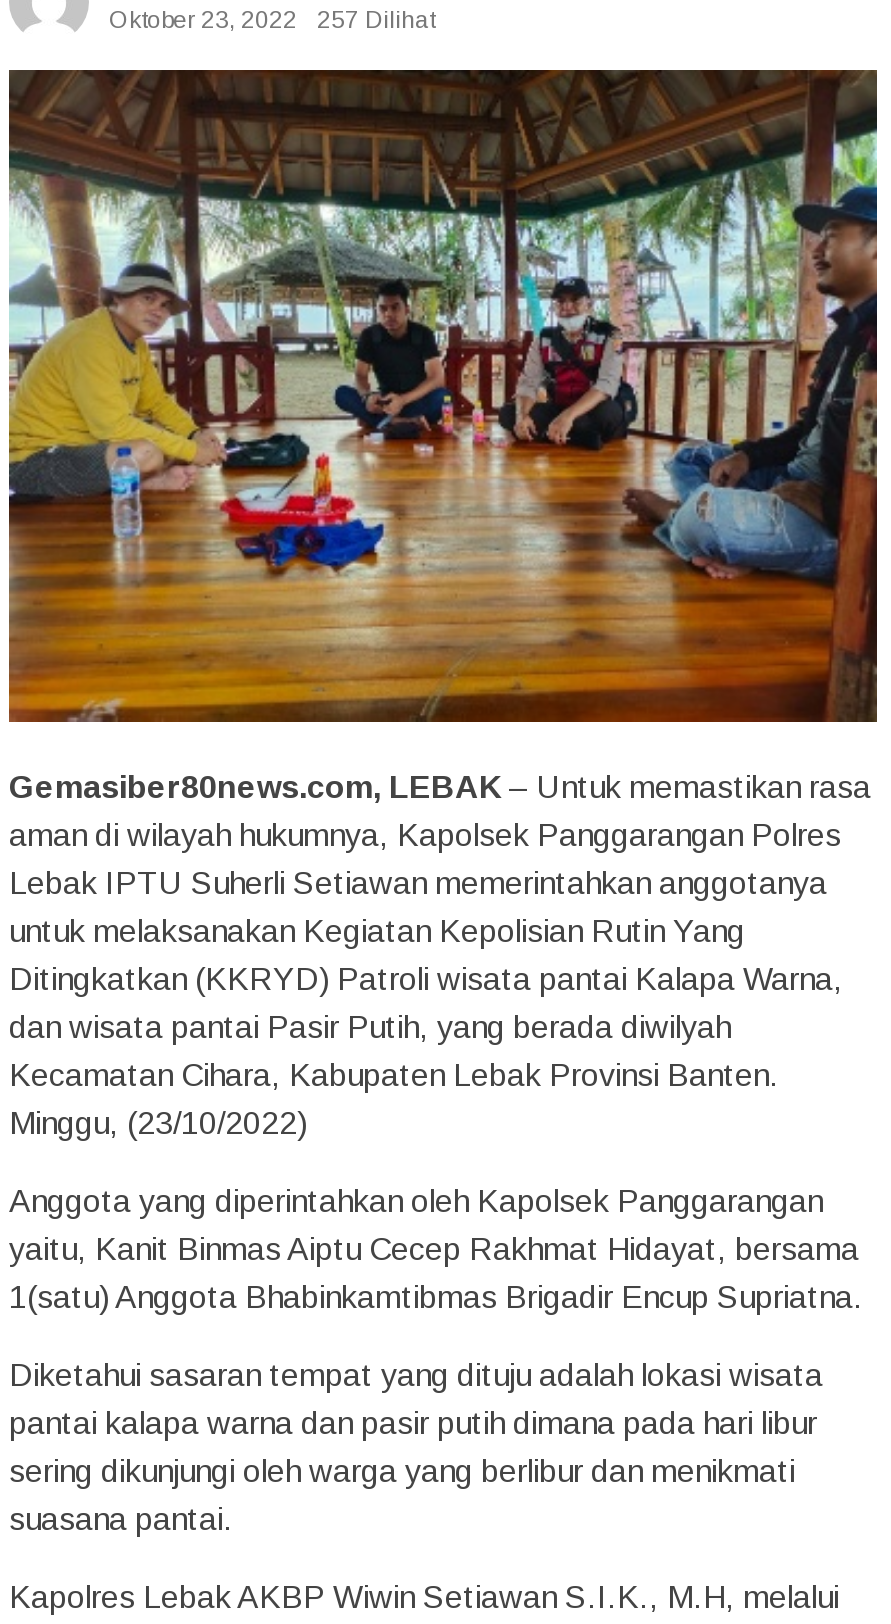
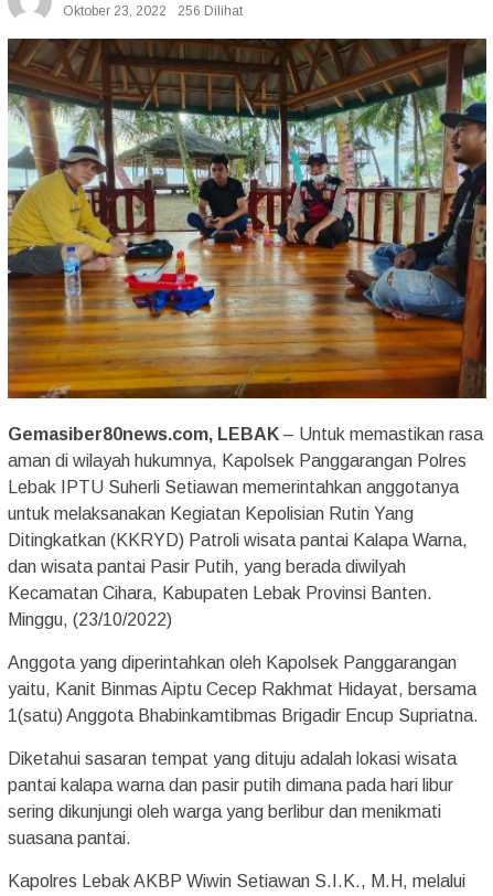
[109,5,435,33] Oktober 23, 2022 257 Dilihat -> [63,3,243,18] Oktober 23, 2022 256 Dilihat

